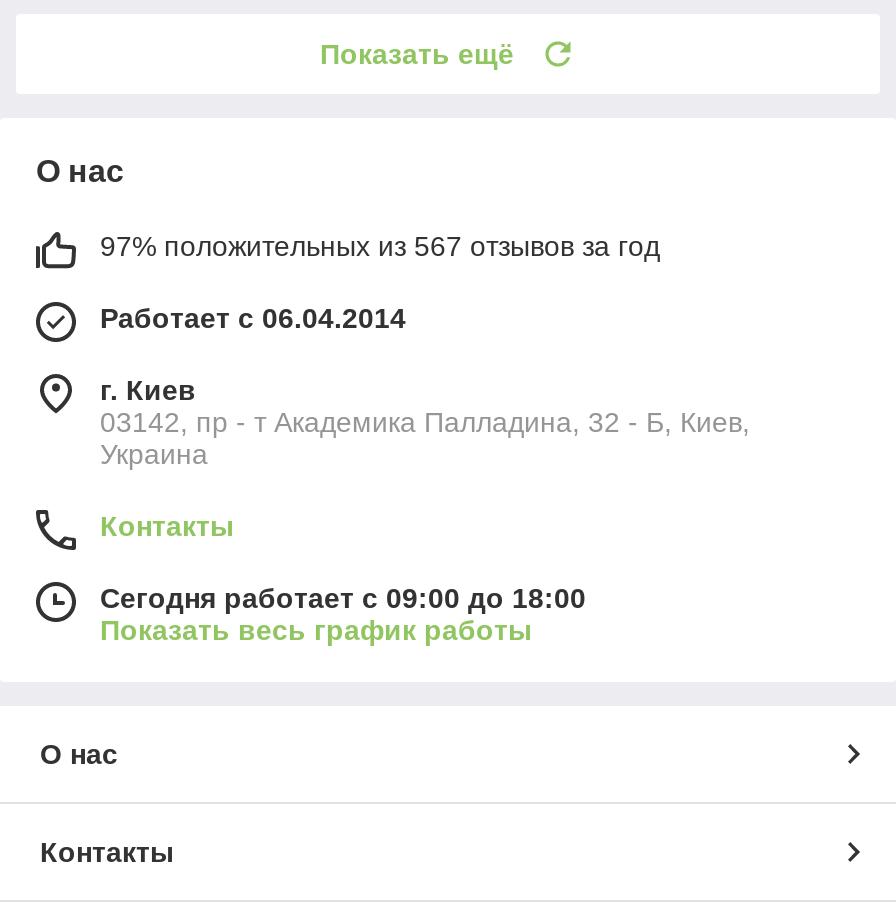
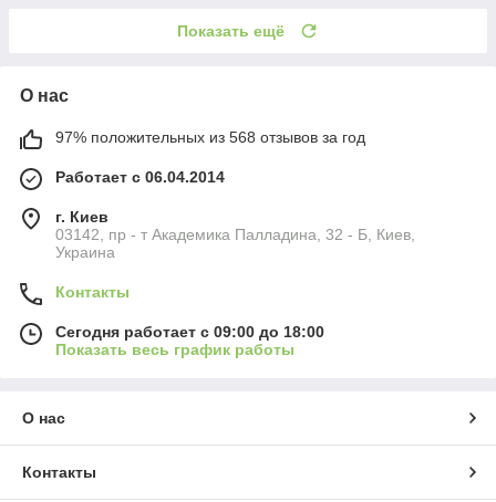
[100,231,660,263] 97% положительных из 567 отзывов за год -> [55,129,365,146] 97% положительных из 568 отзывов за год

